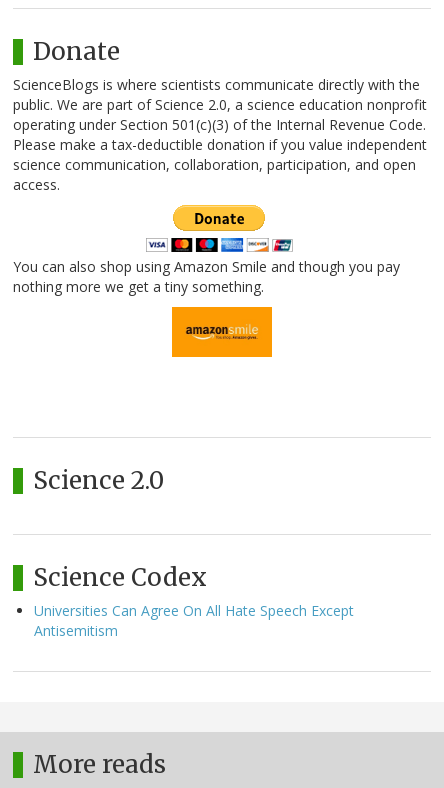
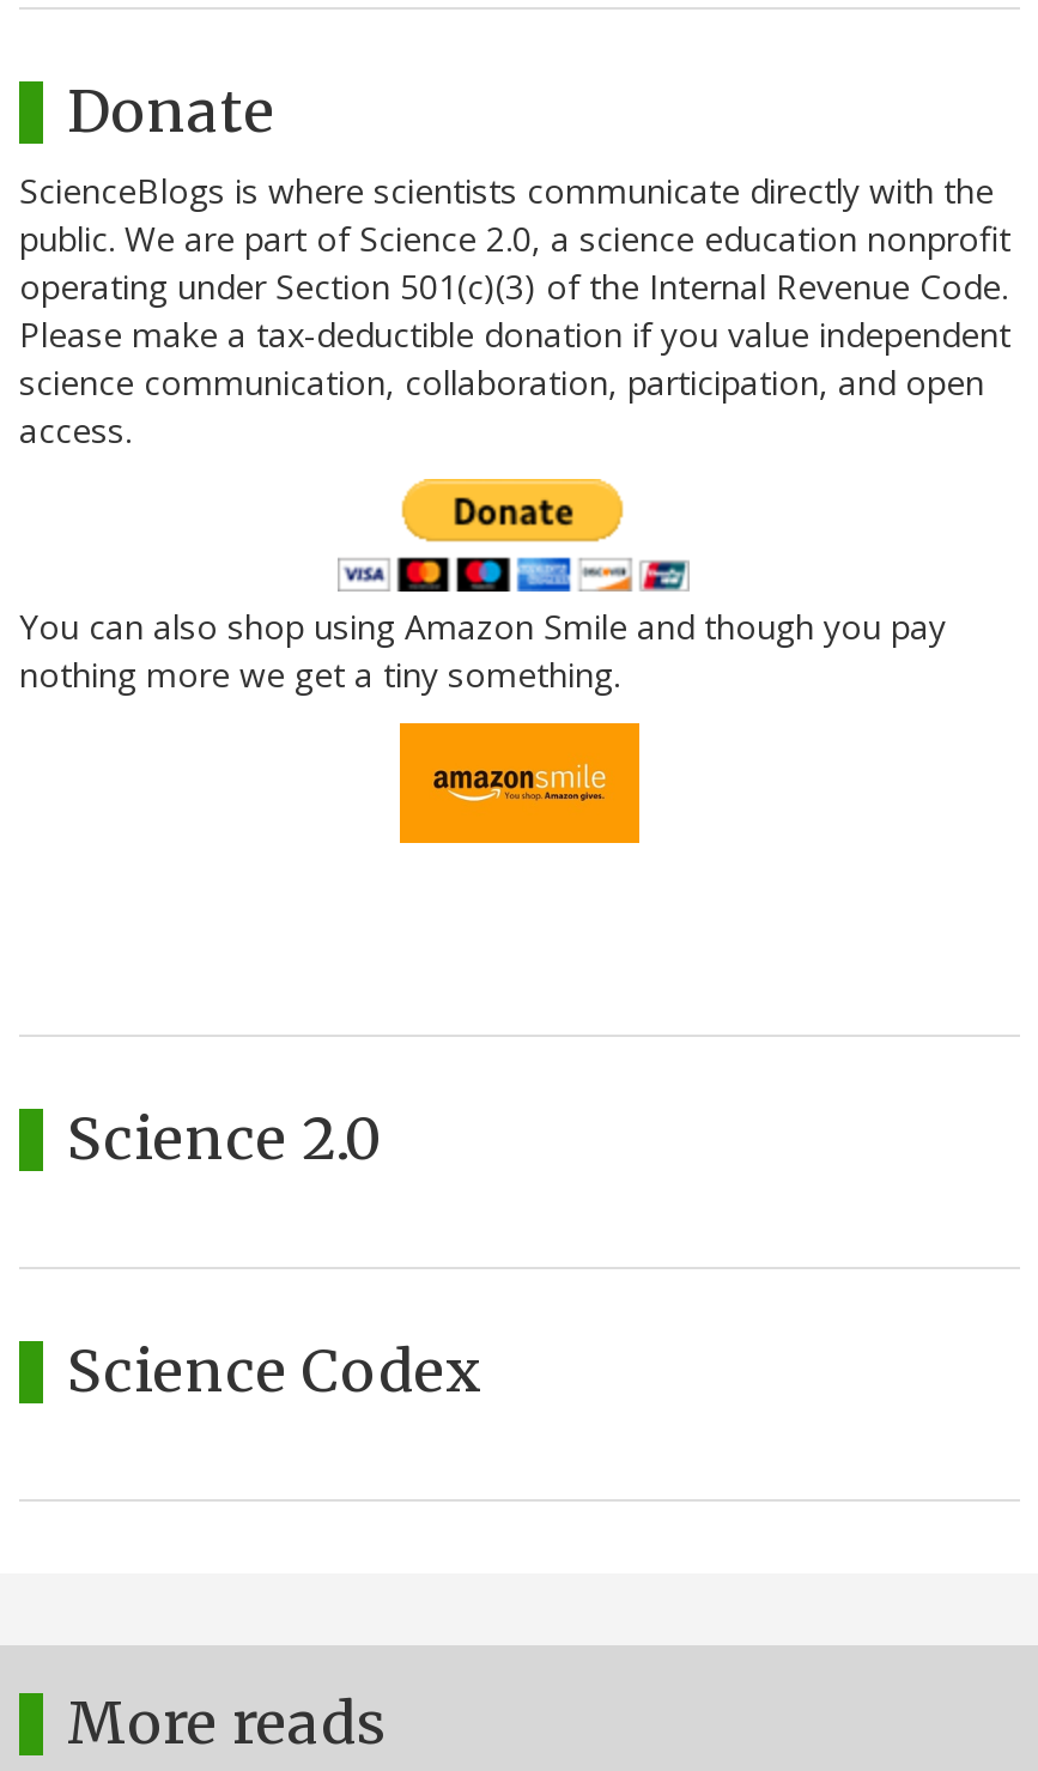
[34,601,354,640] Universities Can Agree On All Hate Speech Except | Antisemitism -> none

